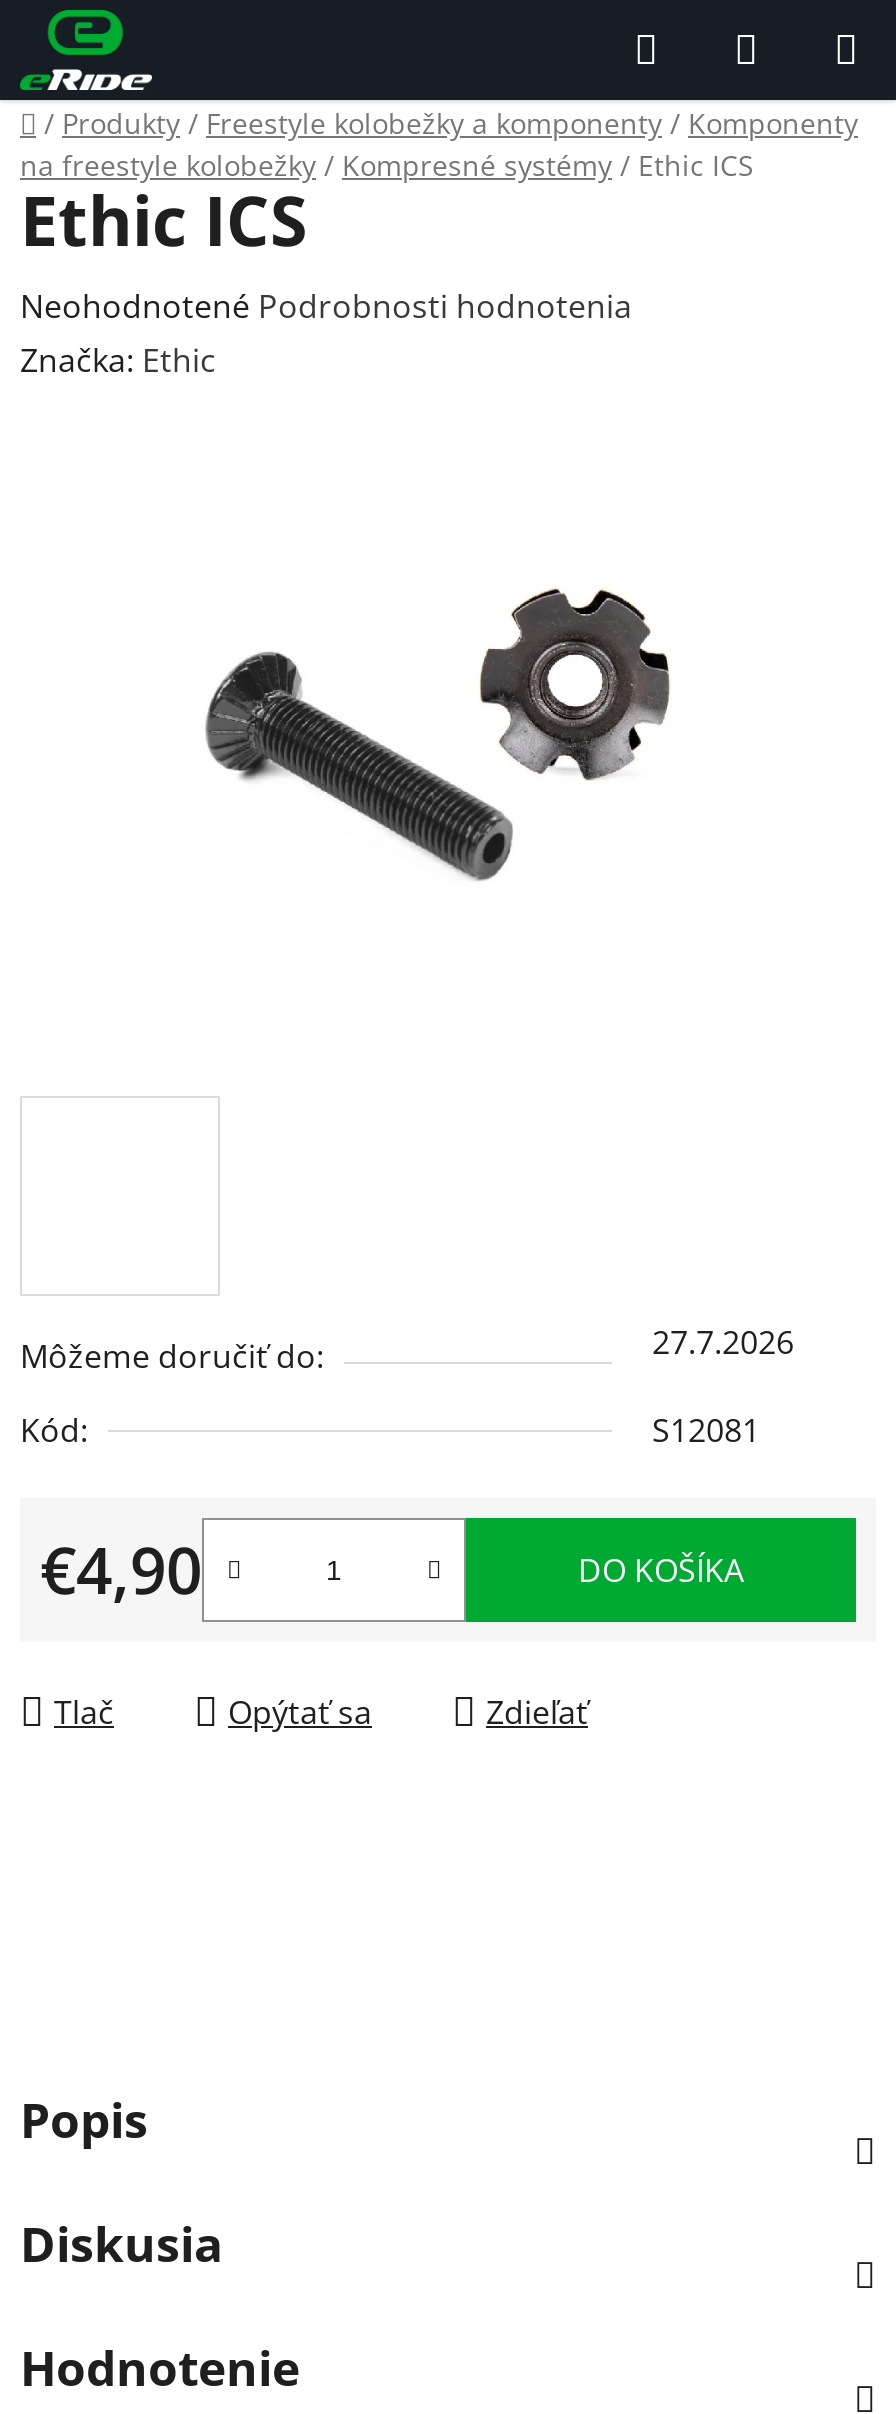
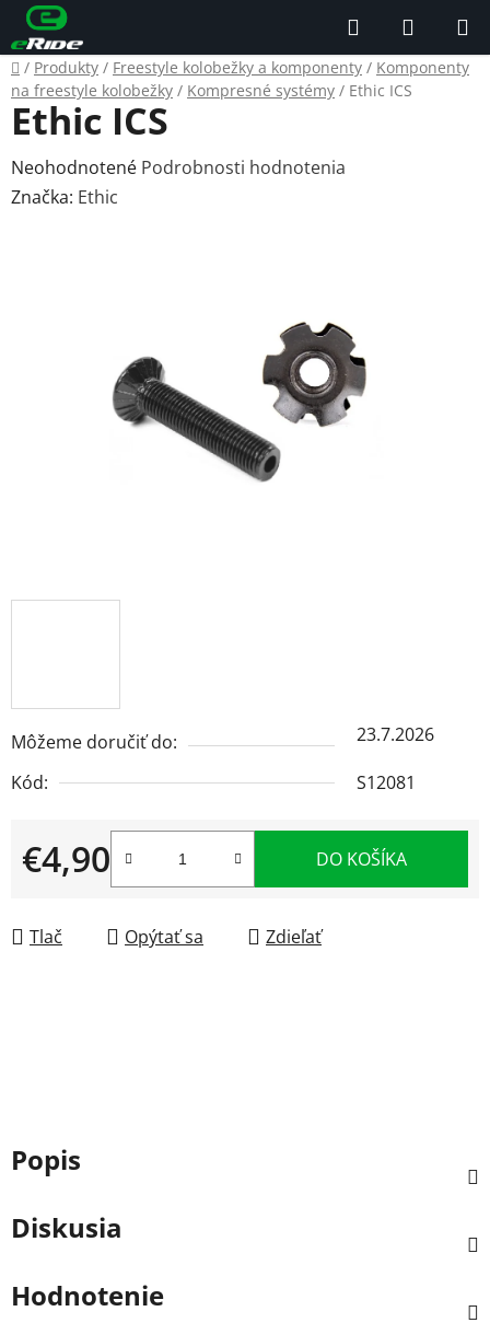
[652,1319,794,1363] 27.7.2026 -> [357,722,434,746] 23.7.2026

